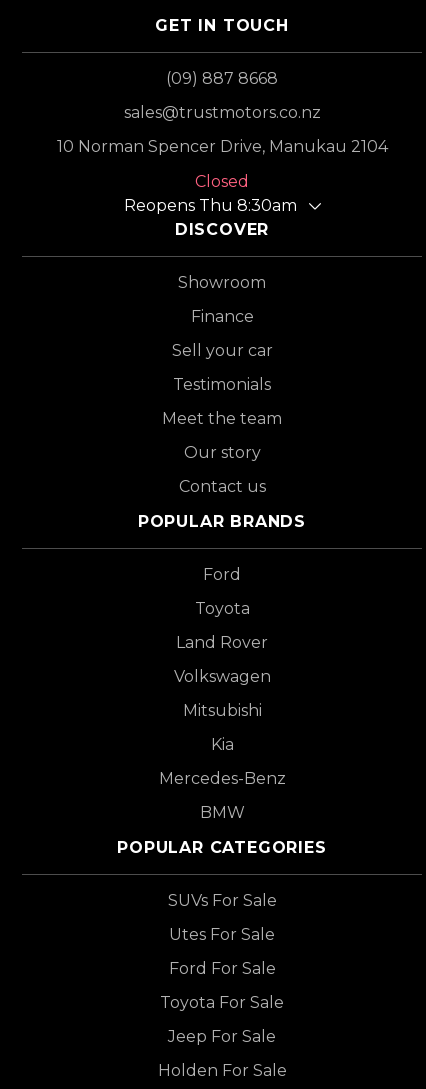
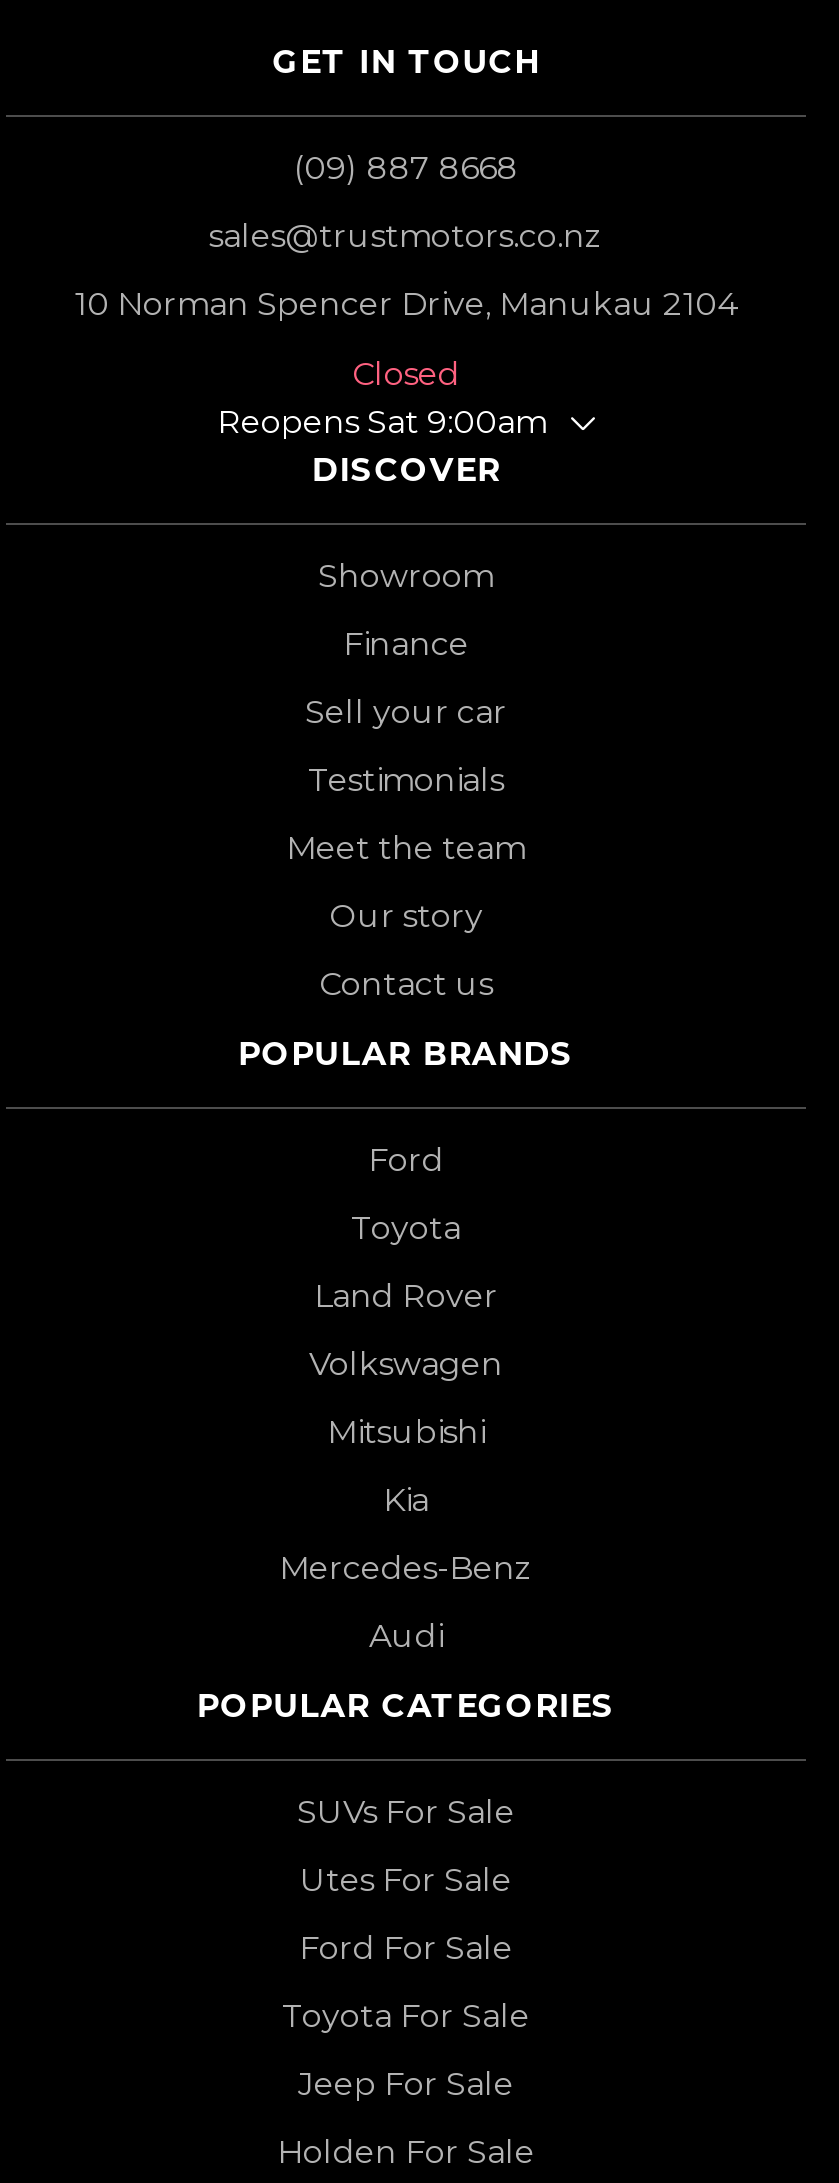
[123,196,296,215] Reopens Thu 8:30am -> [217,403,547,441] Reopens Sat 9:00am
[199,803,244,822] BMW -> [369,1617,443,1655] Audi

